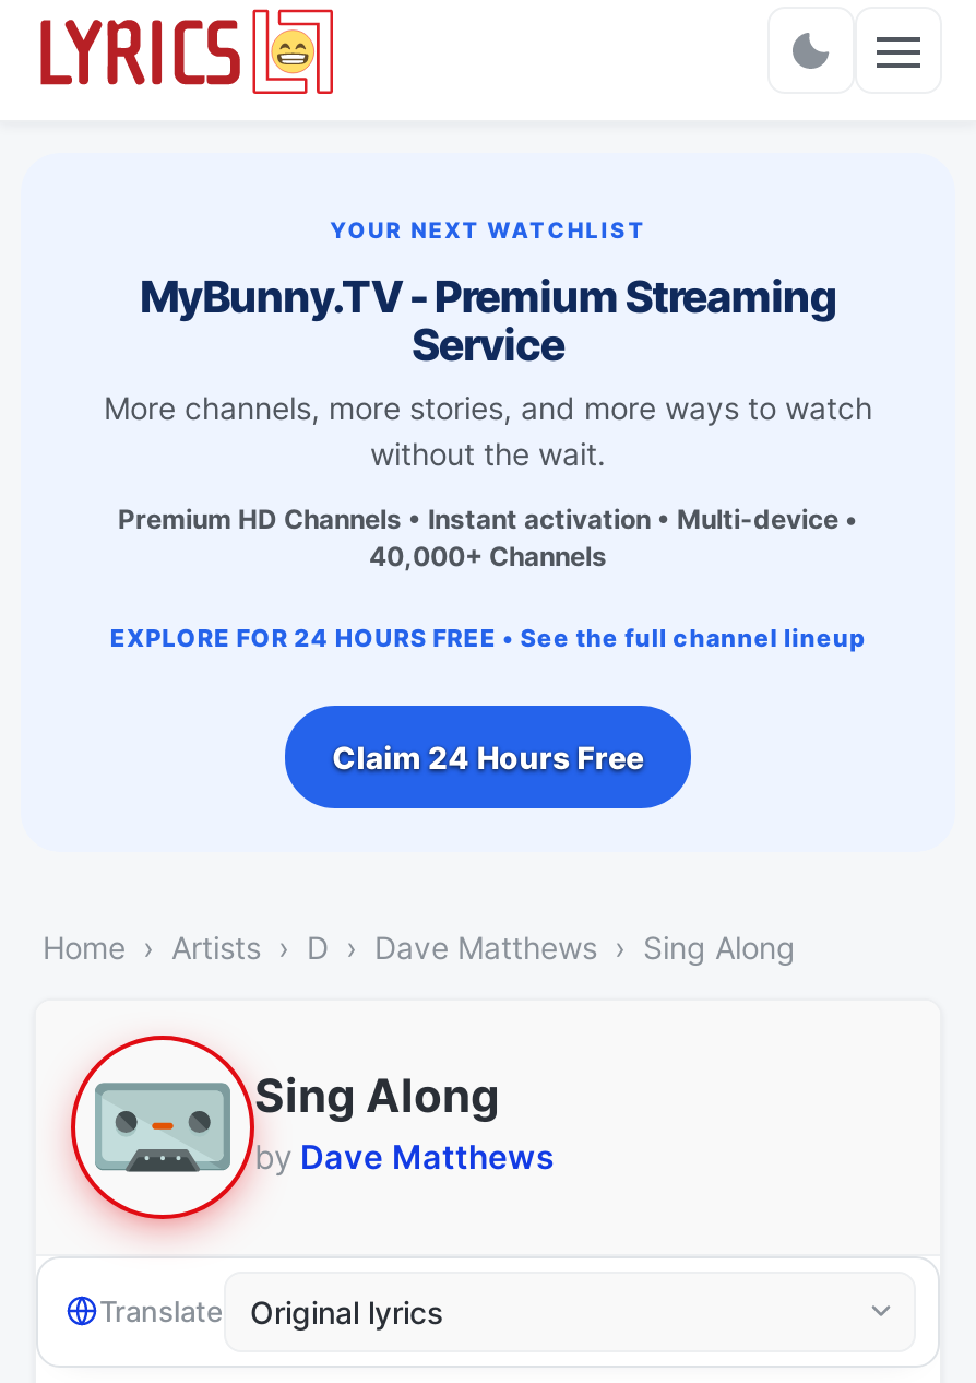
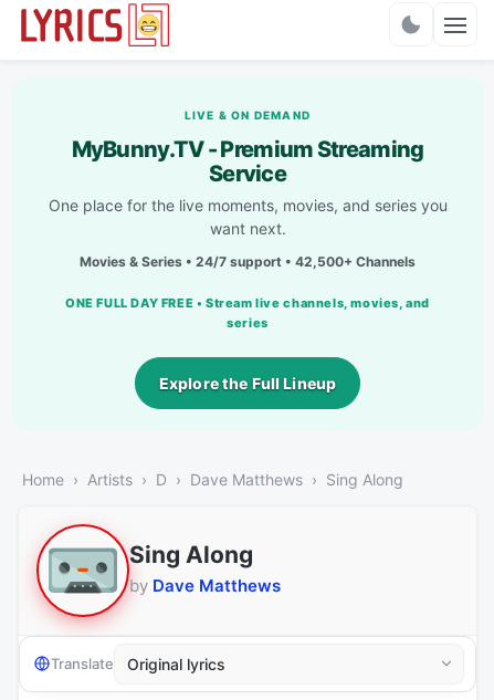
[330,216,646,242] YOUR NEXT WATCHLIST -> [184,108,311,121] LIVE & ON DEMAND
[104,388,872,471] More channels, more stories, and more ways to watch | without the wait. -> [48,195,447,237] One place for the live moments, movies, and series you | want next.
[118,502,858,572] Premium HD Channels • Instant activation • Multi-device • | 40,000+ Channels -> [80,253,416,269] Movies & Series • 24/7 support • 42,500+ Channels
[110,622,866,653] EXPLORE FOR 24 HOURS FREE • See the full channel lineup -> [65,295,430,330] ONE FULL DAY FREE • Stream live channels, movies, and | series
[332,738,644,775] Claim 24 Hours Free -> [159,373,336,392] Explore the Full Lineup

